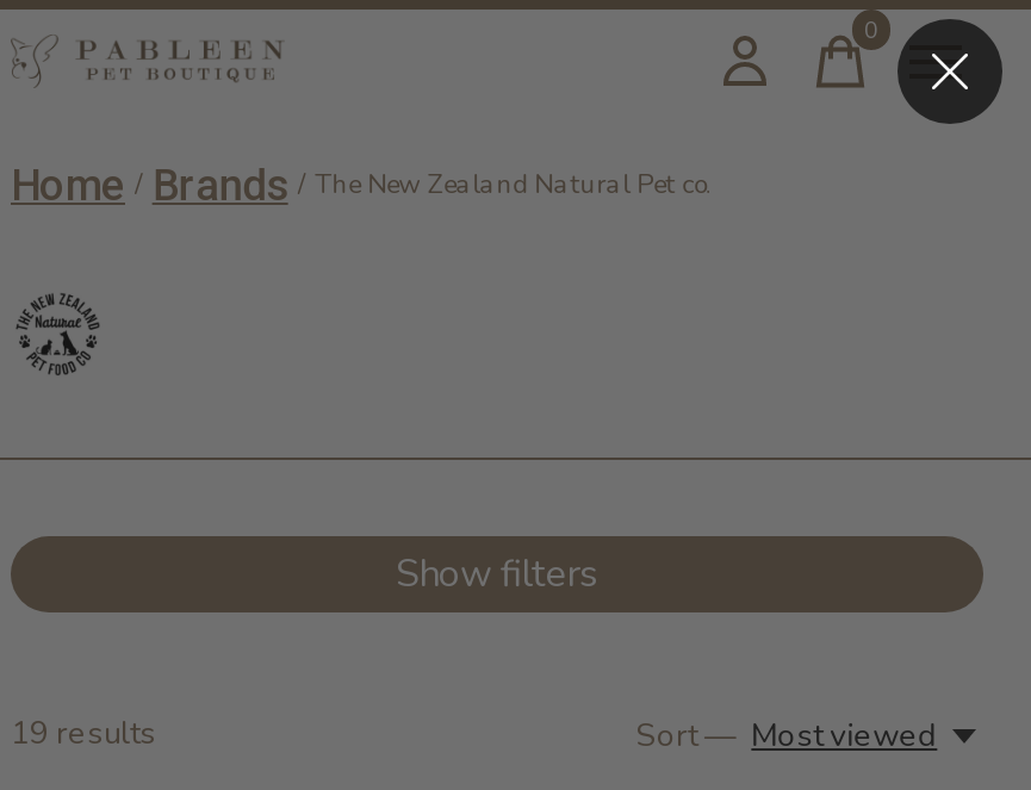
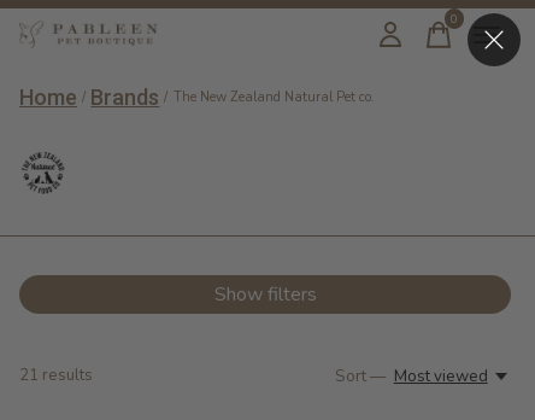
[11,713,156,755] 19 results -> [19,364,93,386] 21 results

